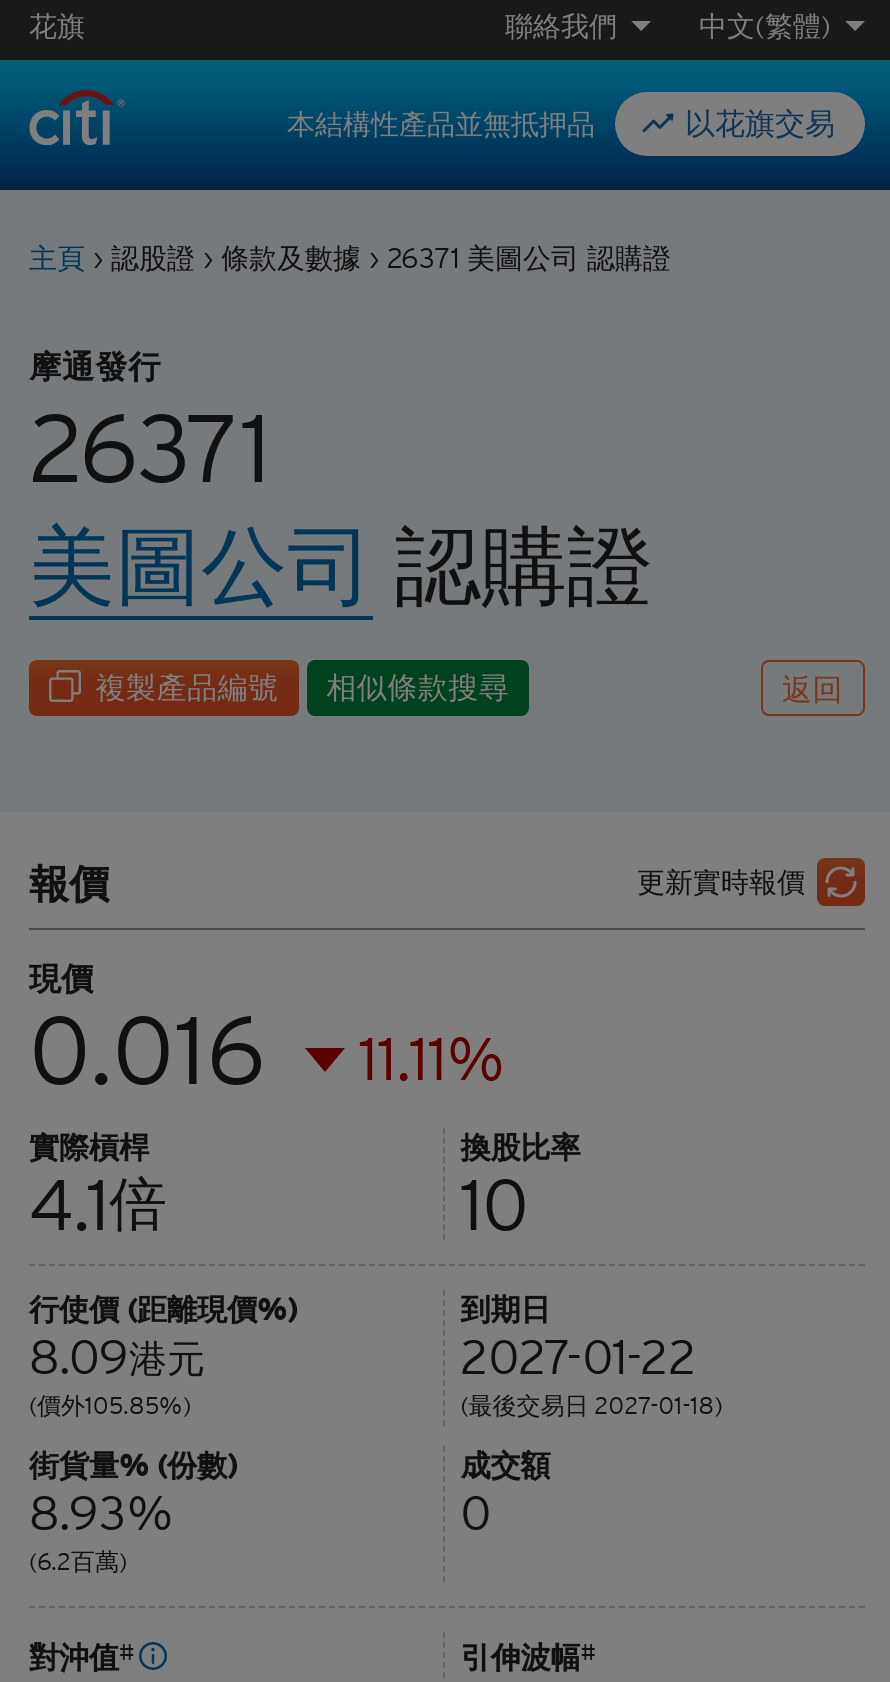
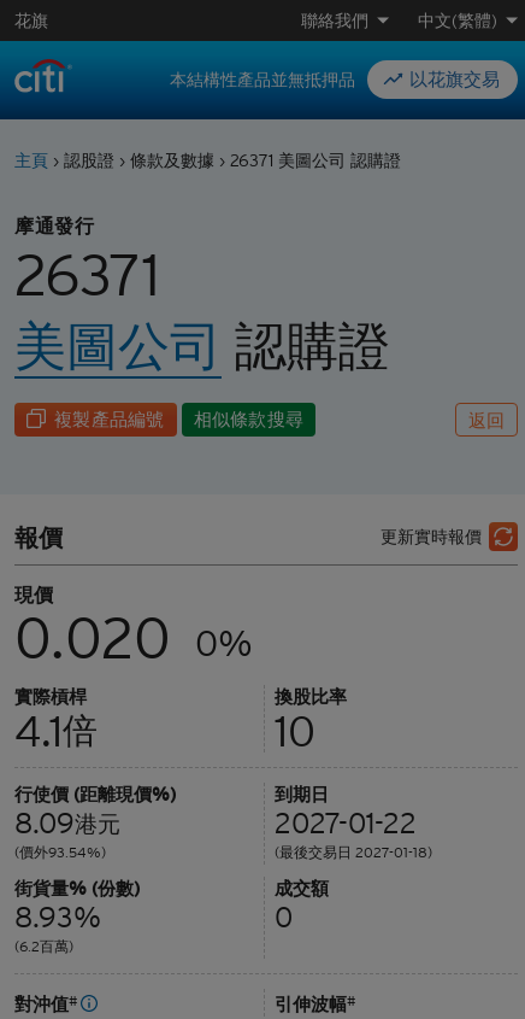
[29,997,265,1103] 0.016 -> [14,606,171,670] 0.020
[359,1026,506,1092] 11.11% -> [195,623,254,663] 0%
[29,1392,191,1418] (價外105.85%) -> [14,844,106,860] (價外93.54%)

